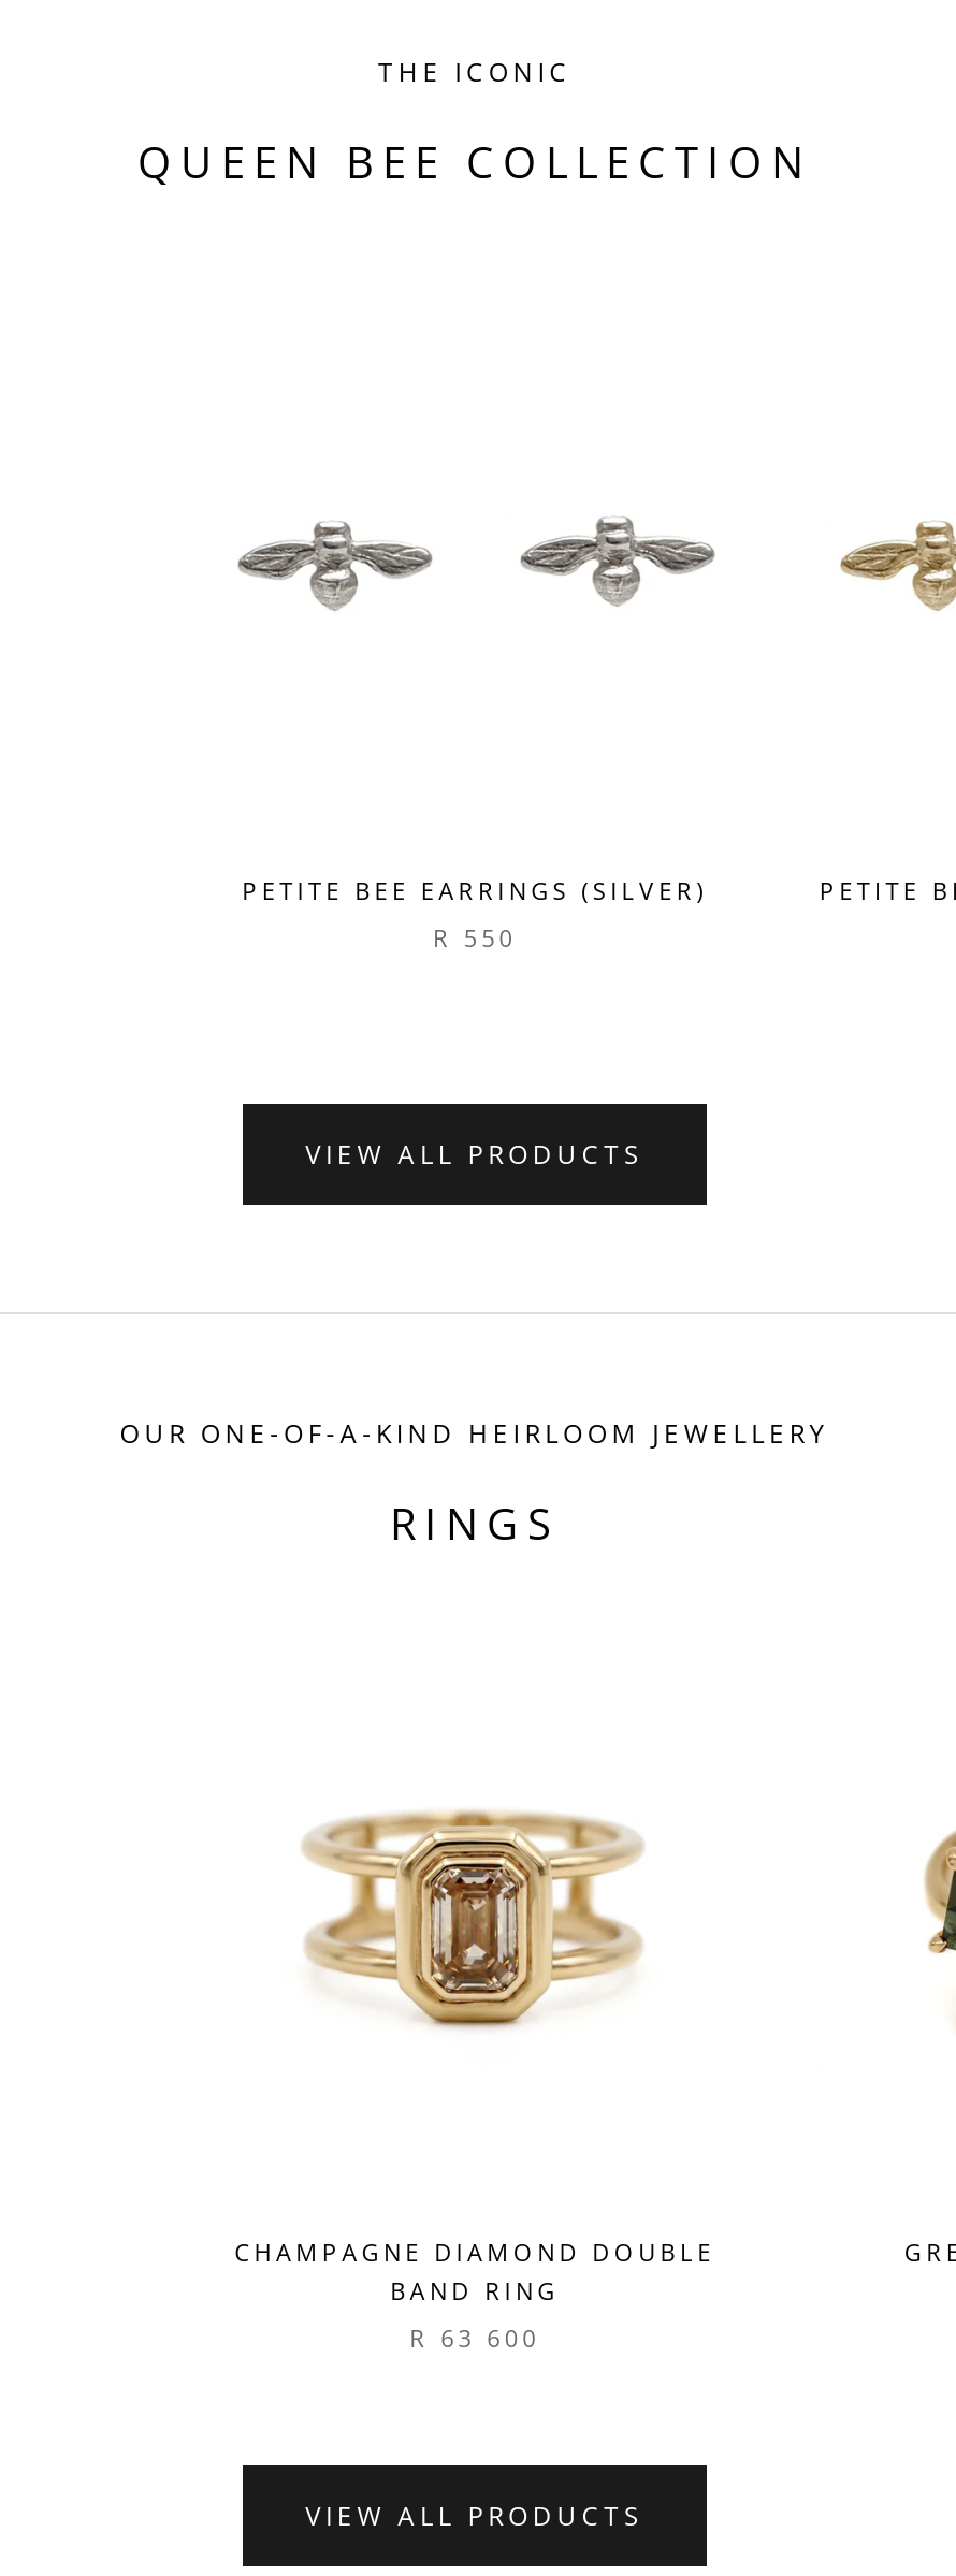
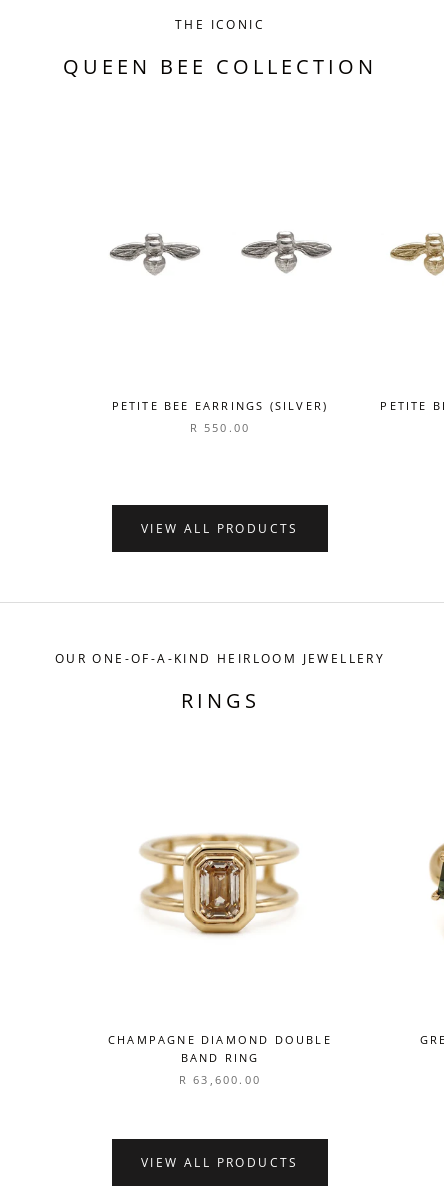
[433,921,517,953] R 550 -> [190,420,250,435] R 550.00
[410,2321,540,2353] R 63 600 -> [179,1072,261,1087] R 63,600.00

